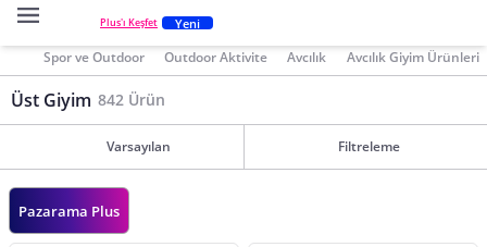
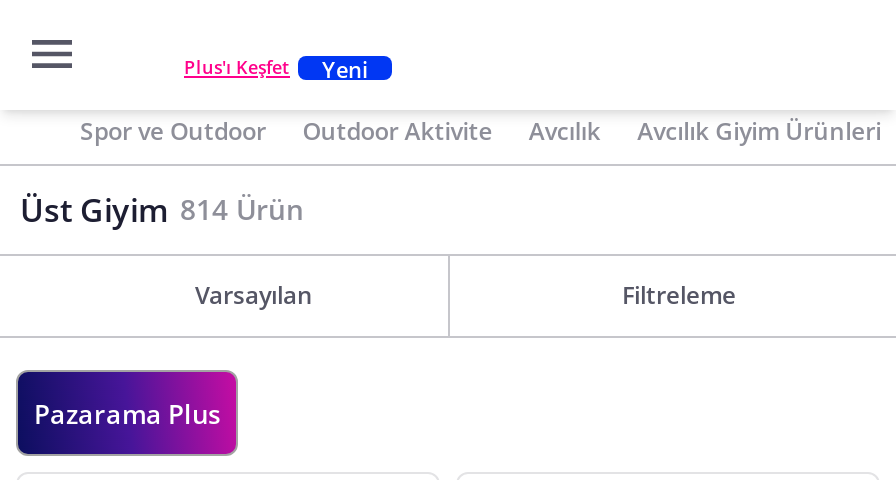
[11,88,165,112] Üst Giyim 842 Ürün -> [20,188,304,232] Üst Giyim 814 Ürün

